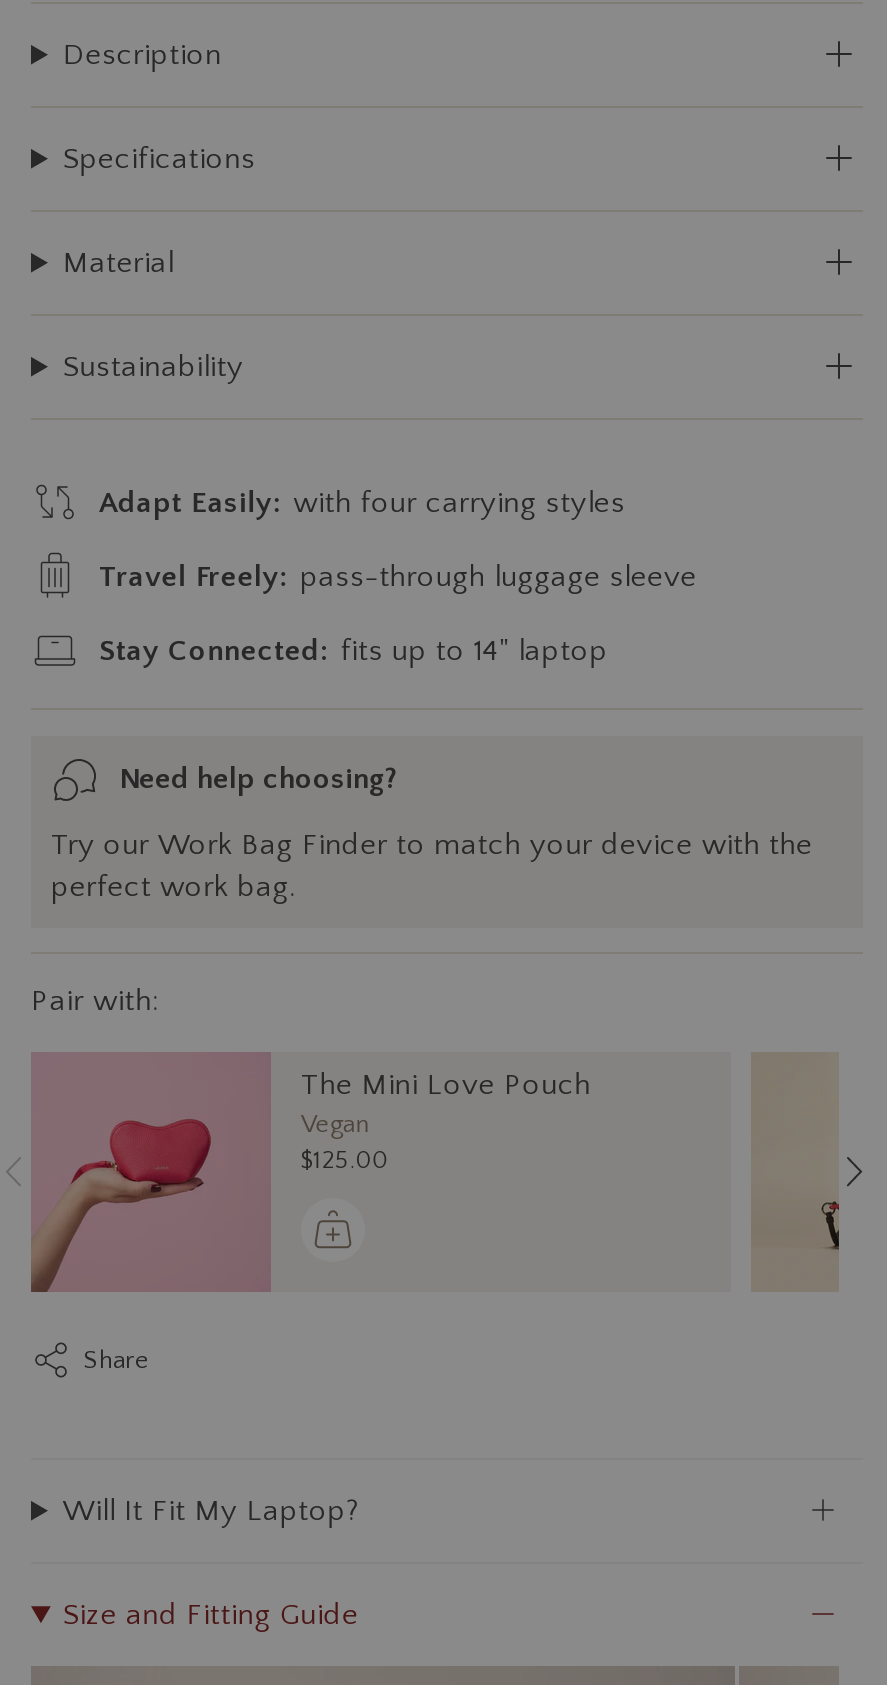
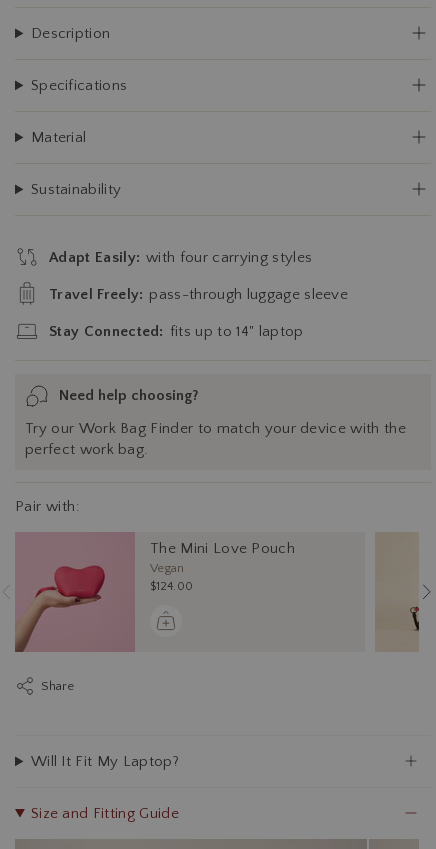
[301,1148,389,1174] $125.00 -> [150,580,193,593] $124.00

